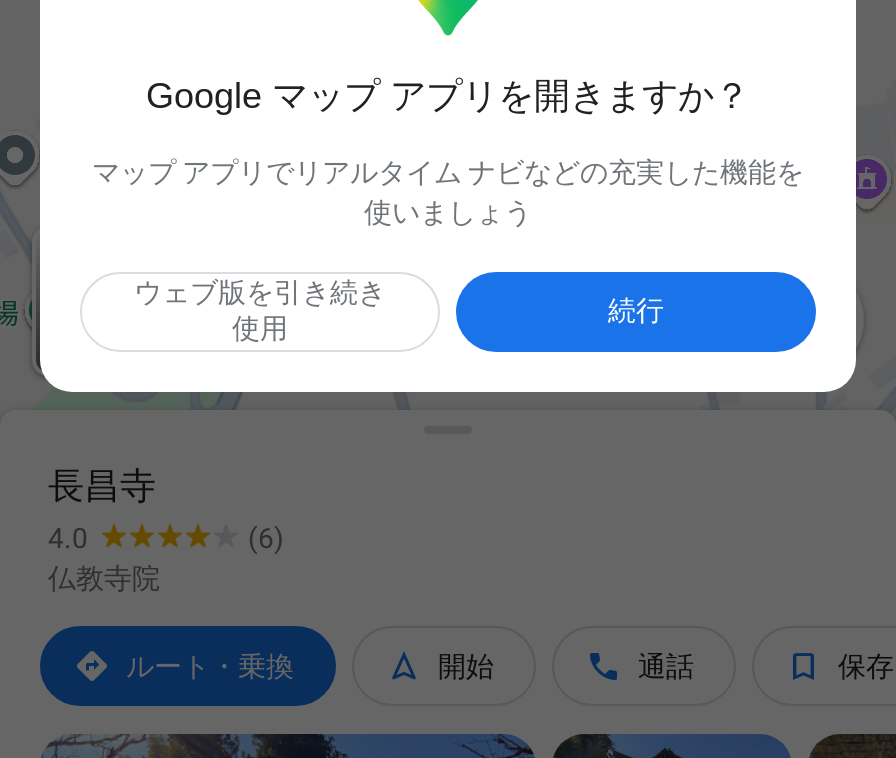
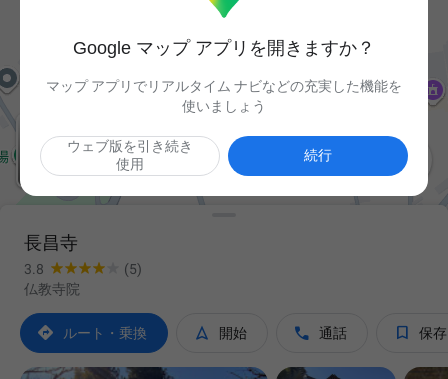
[48,522,88,554] 4.0 -> [24,261,44,277] 3.8
[248,522,284,554] (6) -> [124,261,142,277] (5)

